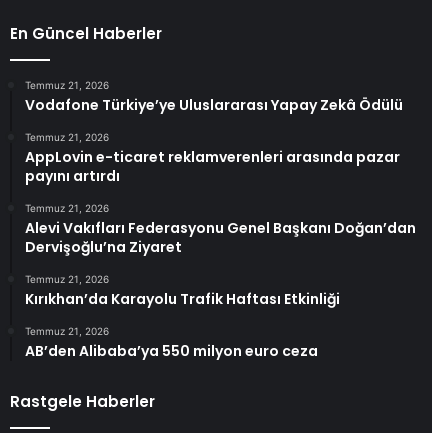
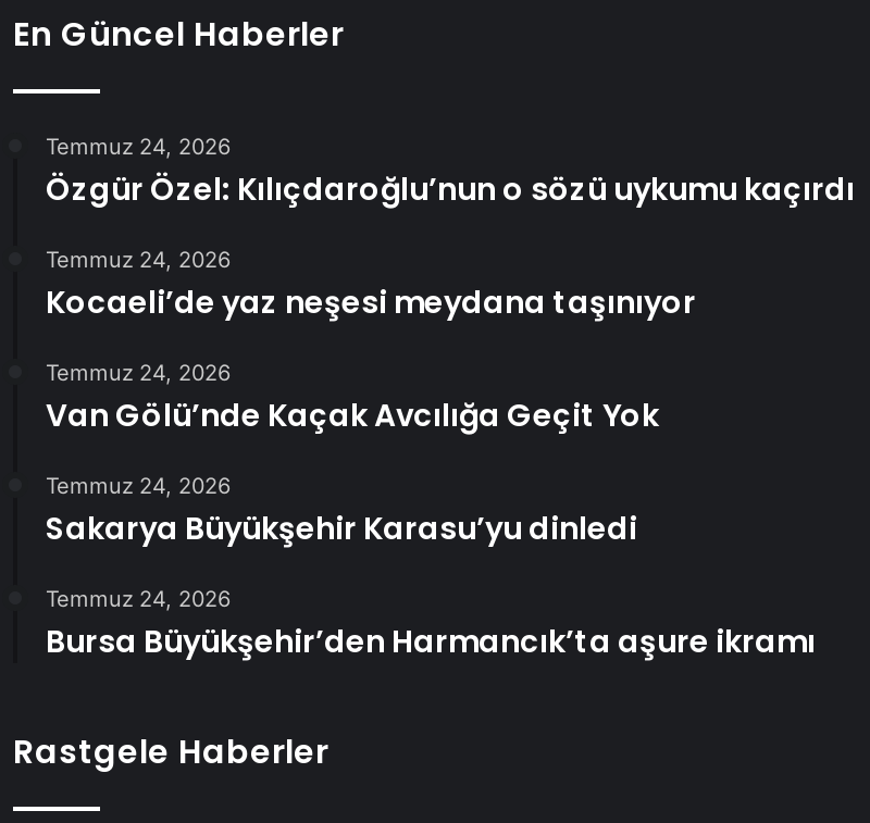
[25,78,403,114] Temmuz 21, 2026 | Vodafone Türkiye’ye Uluslararası Yapay Zekâ Ödülü -> [46,132,855,210] Temmuz 24, 2026 | Özgür Özel: Kılıçdaroğlu’nun o sözü uykumu kaçırdı
[25,130,400,185] Temmuz 21, 2026 | AppLovin e-ticaret reklamverenleri arasında pazar | payını artırdı -> [46,245,696,323] Temmuz 24, 2026 | Kocaeli’de yaz neşesi meydana taşınıyor
[25,201,416,256] Temmuz 21, 2026 | Alevi Vakıfları Federasyonu Genel Başkanı Doğan’dan | Dervişoğlu’na Ziyaret -> [46,358,659,436] Temmuz 24, 2026 | Van Gölü’nde Kaçak Avcılığa Geçit Yok
[25,272,340,308] Temmuz 21, 2026 | Kırıkhan’da Karayolu Trafik Haftası Etkinliği -> [46,471,637,549] Temmuz 24, 2026 | Sakarya Büyükşehir Karasu’yu dinledi
[25,324,318,360] Temmuz 21, 2026 | AB’den Alibaba’ya 550 milyon euro ceza -> [46,584,816,662] Temmuz 24, 2026 | Bursa Büyükşehir’den Harmancık’ta aşure ikramı

